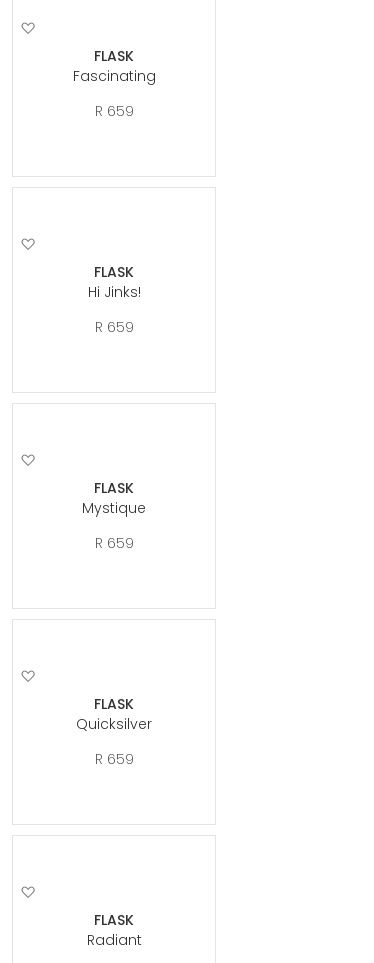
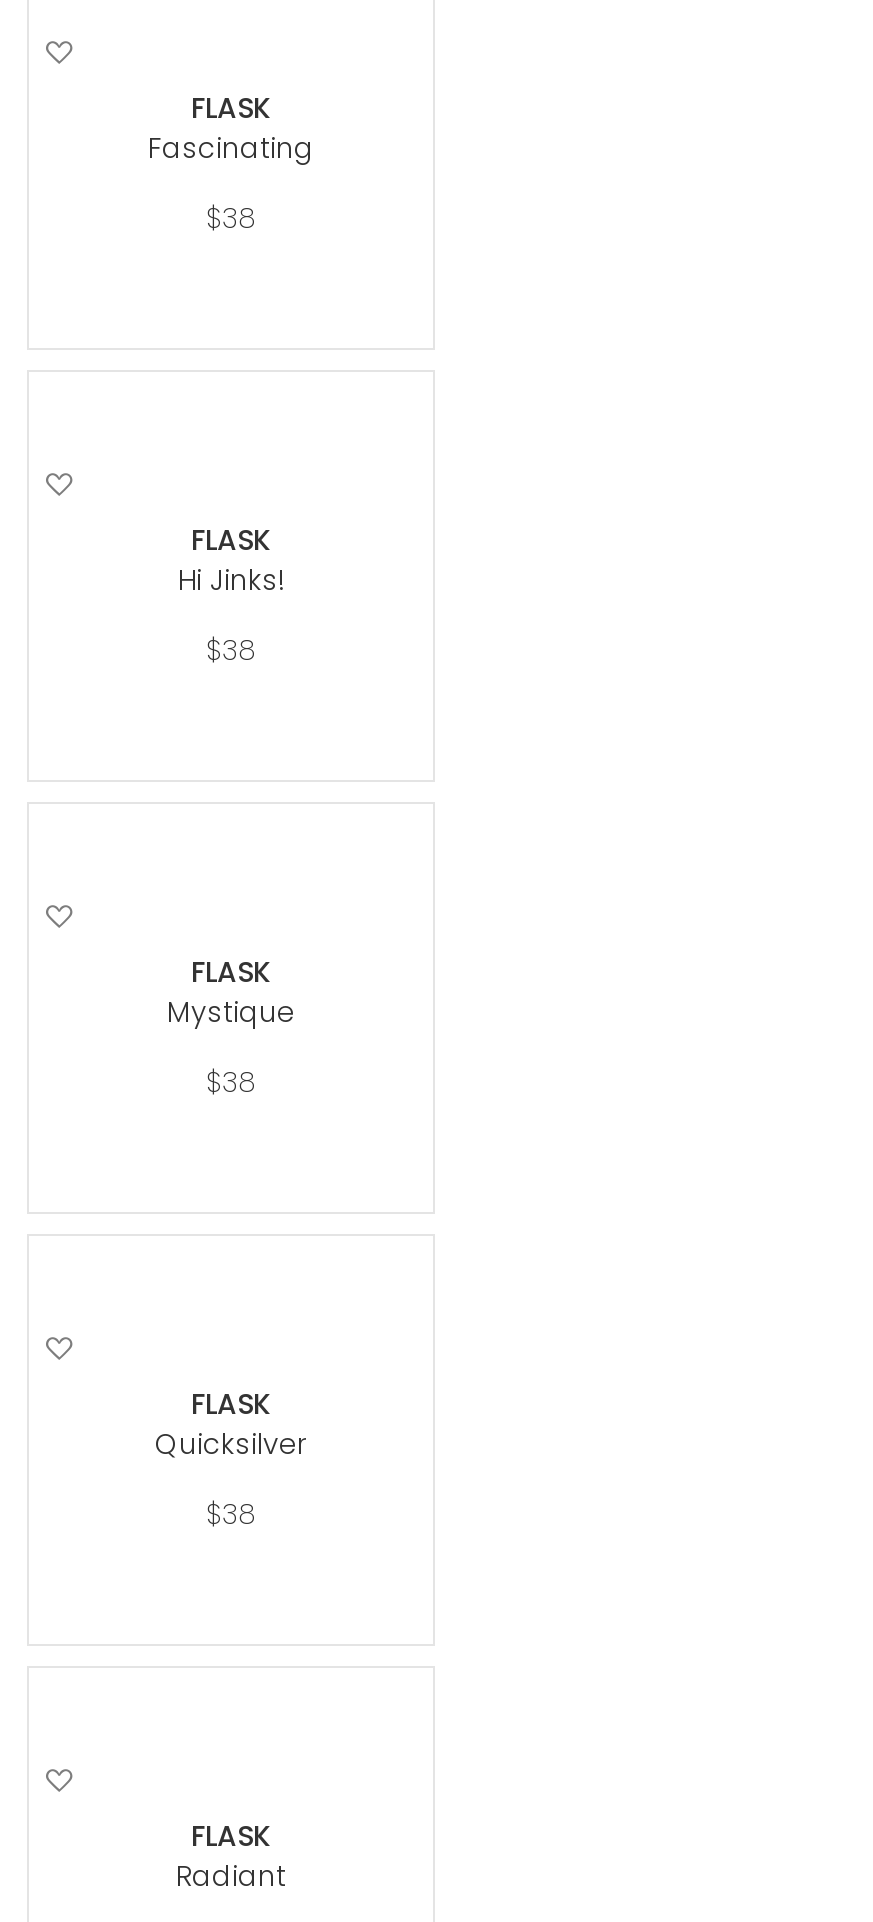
[94,101,133,121] R 659 -> [206,197,256,237] $38
[94,317,133,337] R 659 -> [206,629,256,669] $38
[94,533,133,553] R 659 -> [206,1061,256,1101] $38
[94,749,133,769] R 659 -> [206,1493,256,1533] $38

